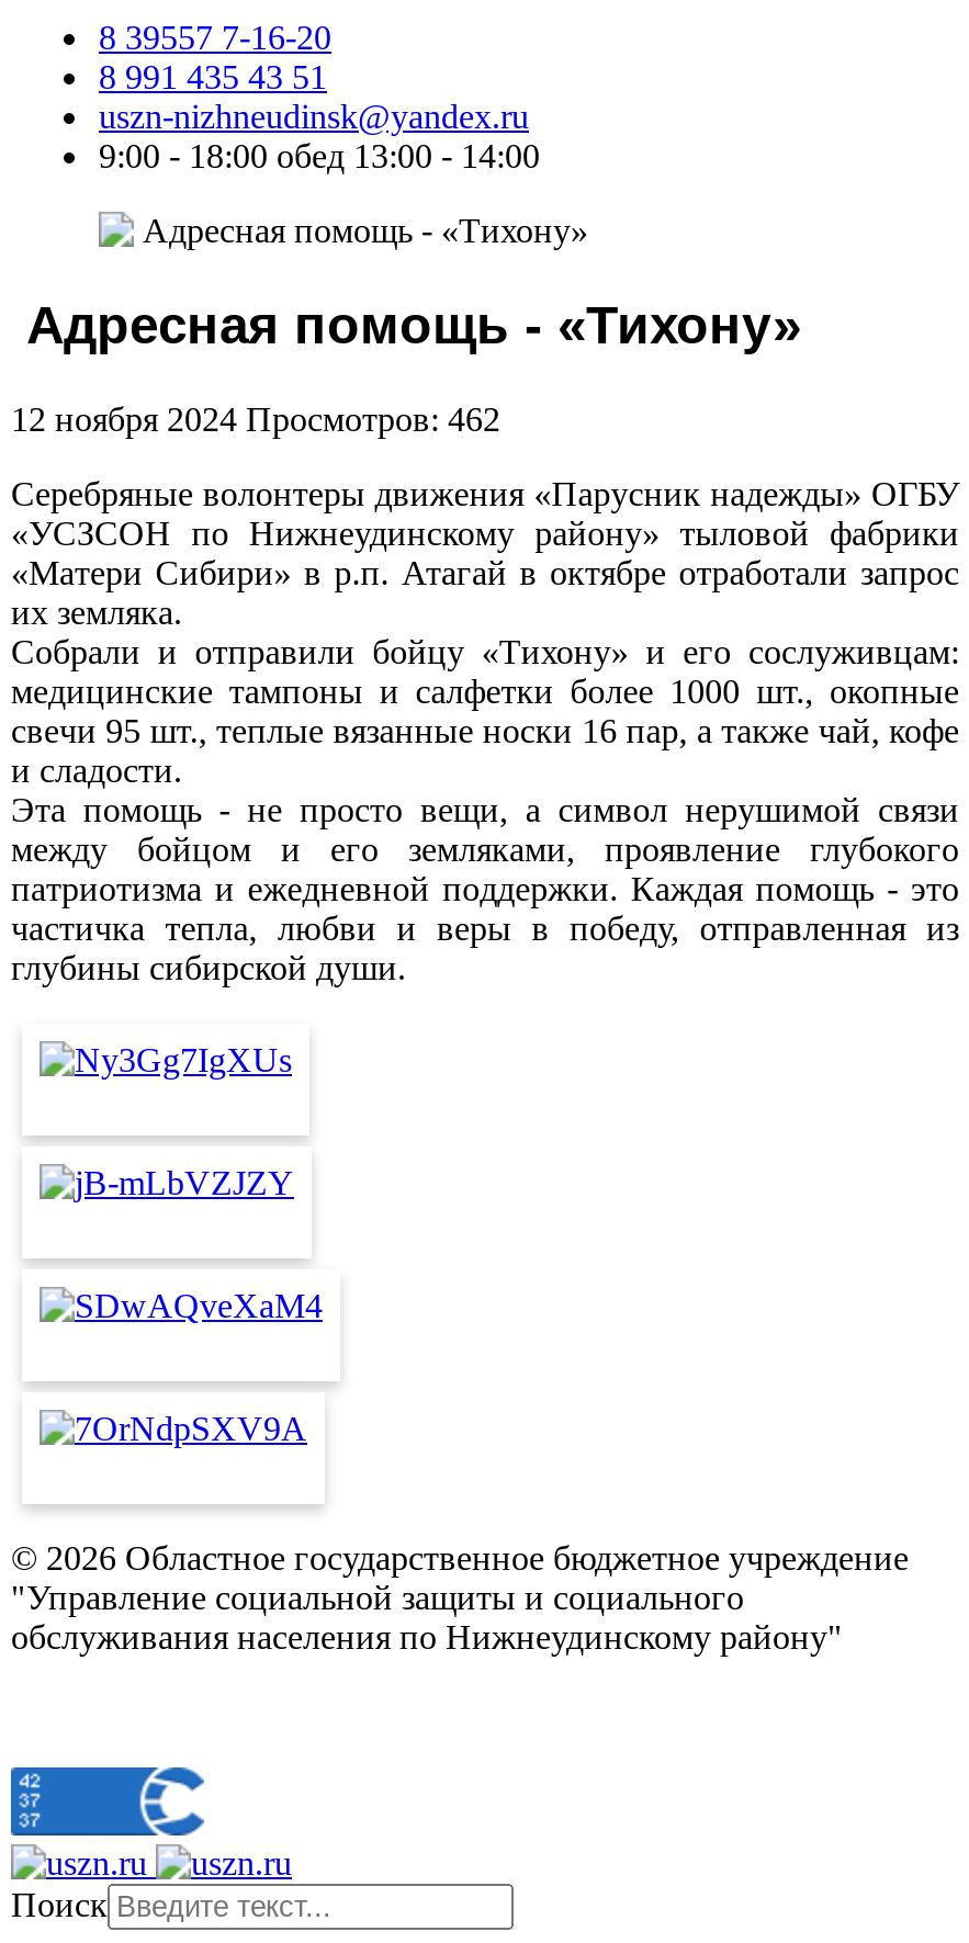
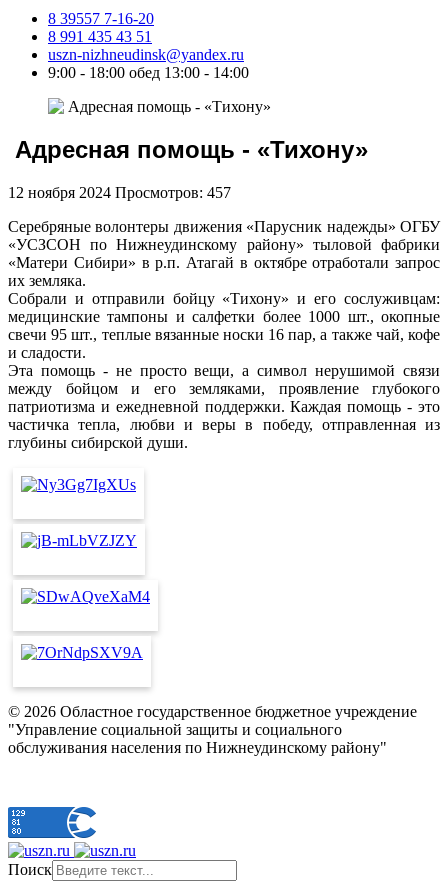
[11,400,500,437] 12 ноября 2024 Просмотров: 462 -> [8,184,231,201] 12 ноября 2024 Просмотров: 457

